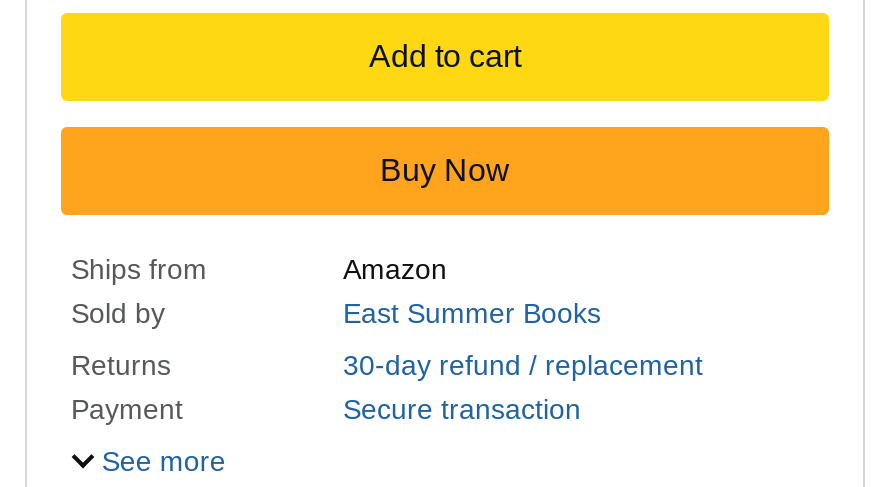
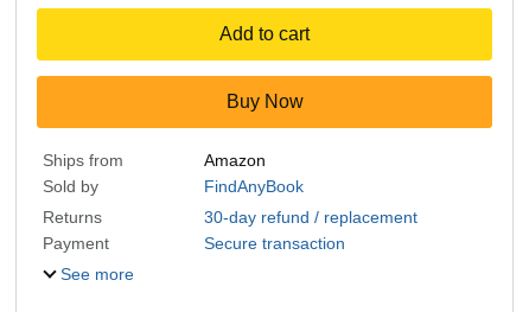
[343,297,601,329] East Summer Books -> [204,177,304,196] FindAnyBook

